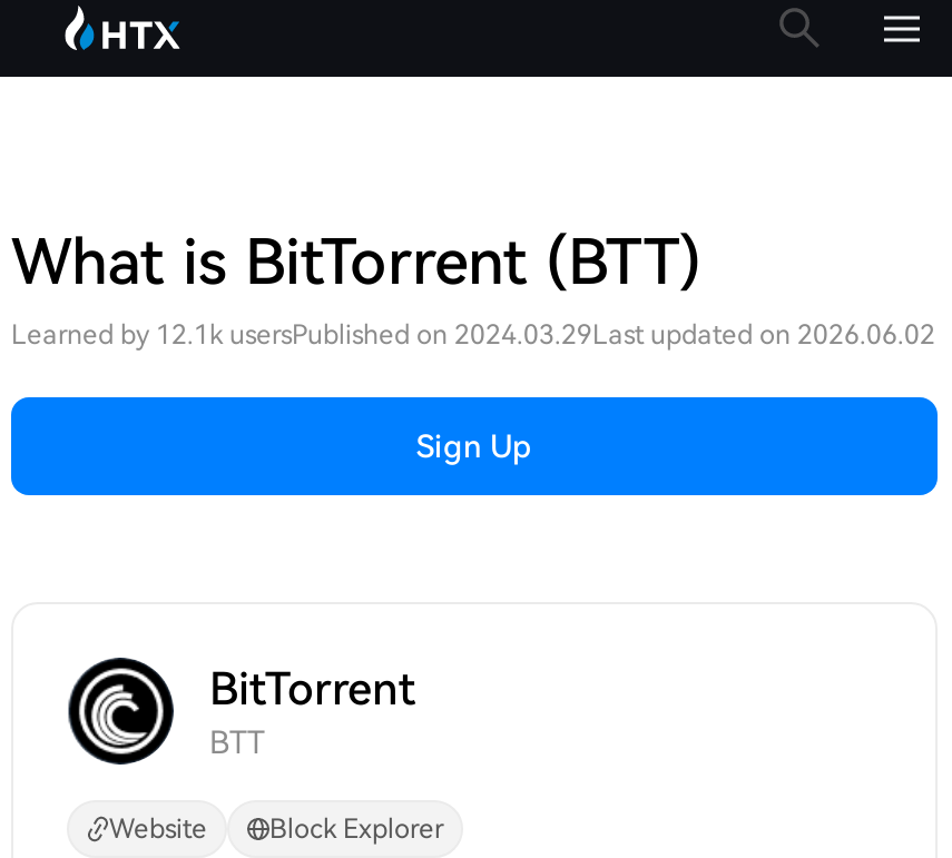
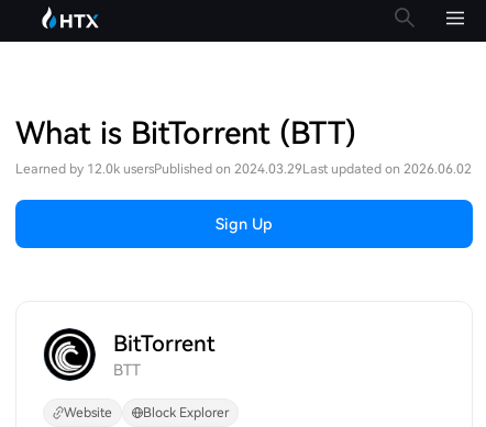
[11,319,935,351] Learned by 12.1k usersPublished on 2024.03.29Last updated on 2026.06.02 -> [15,161,472,177] Learned by 12.0k usersPublished on 2024.03.29Last updated on 2026.06.02

